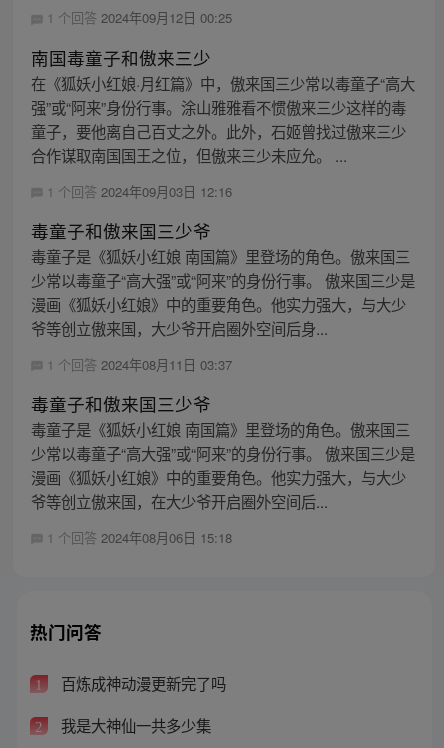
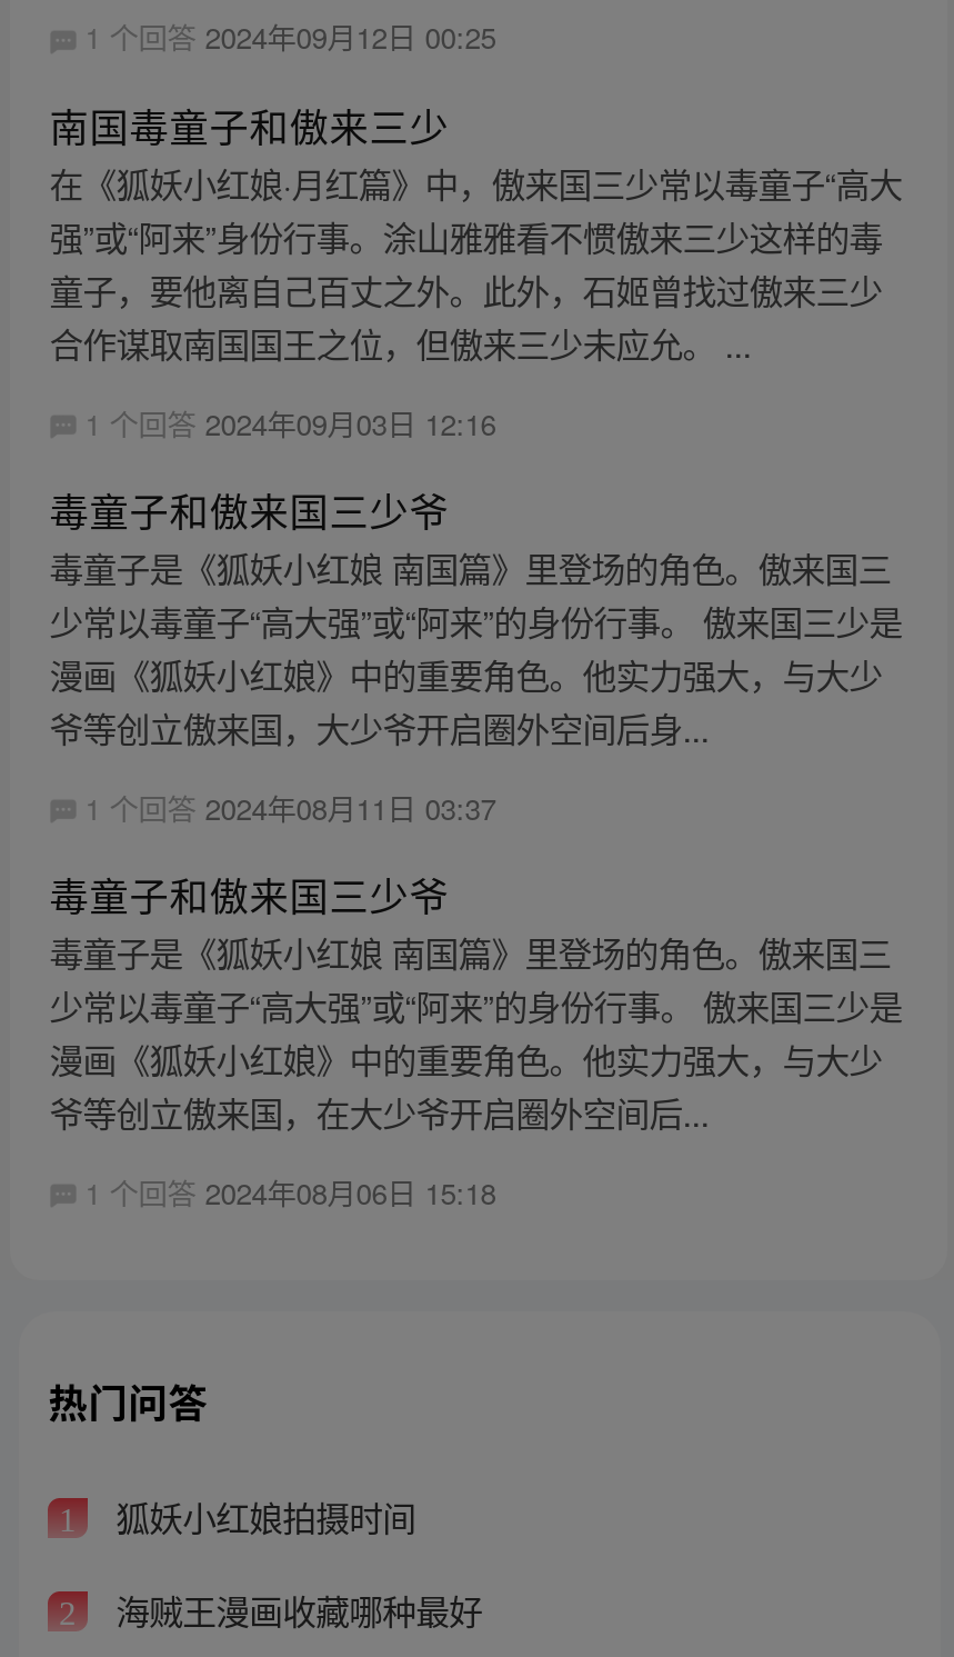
[57,672,226,694] 百炼成神动漫更新完了吗 -> [107,1493,416,1541] 狐妖小红娘拍摄时间
[57,714,211,736] 我是大神仙一共多少集 -> [107,1585,482,1634] 海贼王漫画收藏哪种最好

